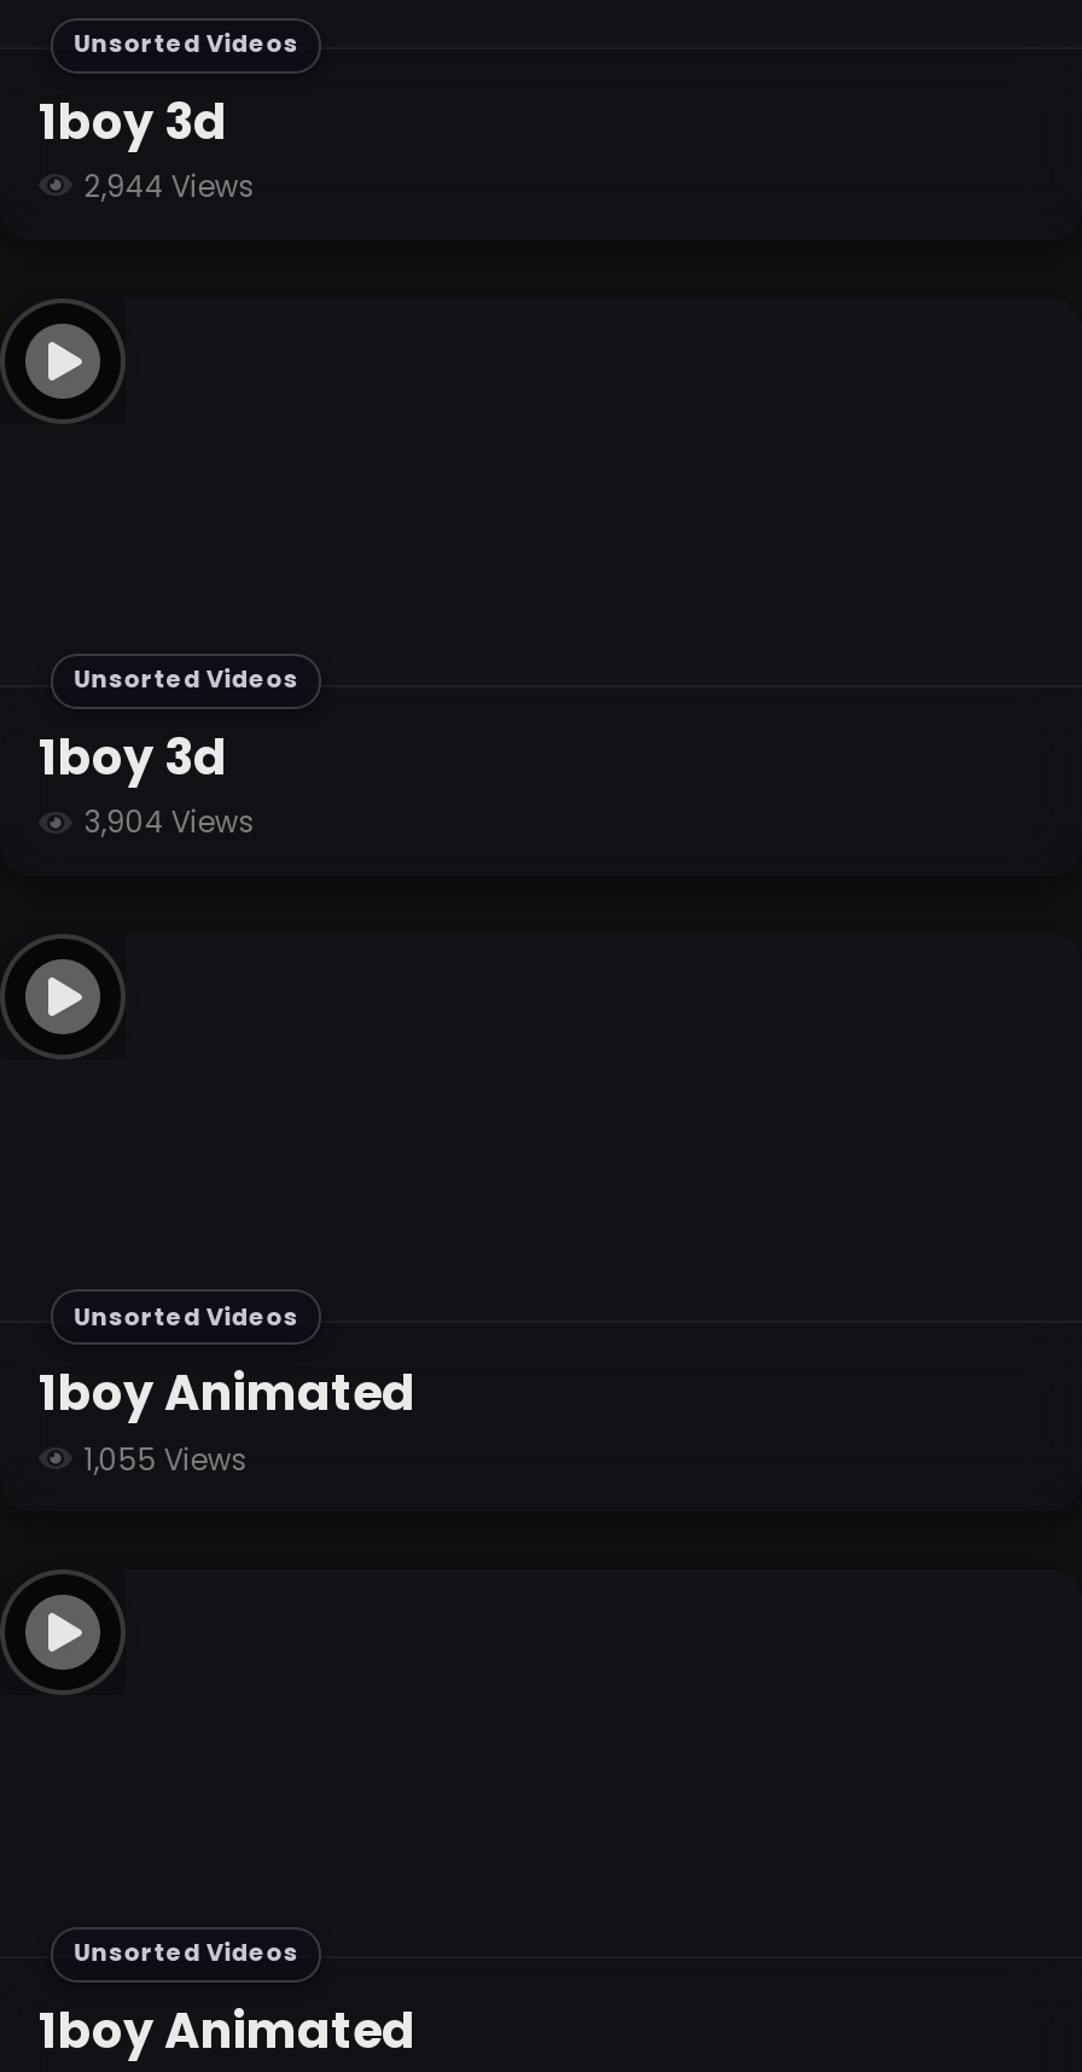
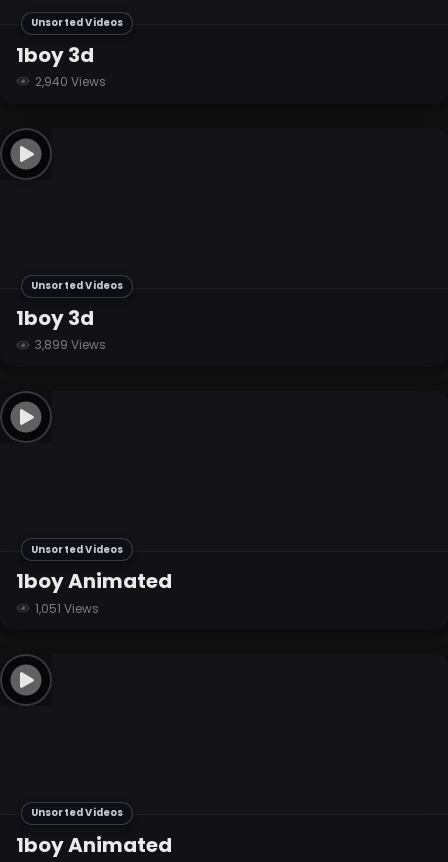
[77,165,256,206] 2,944 Views -> [32,73,106,90] 2,940 Views
[77,801,256,842] 3,904 Views -> [32,336,106,353] 3,899 Views
[77,1438,249,1479] 1,055 Views -> [32,599,99,616] 1,051 Views

